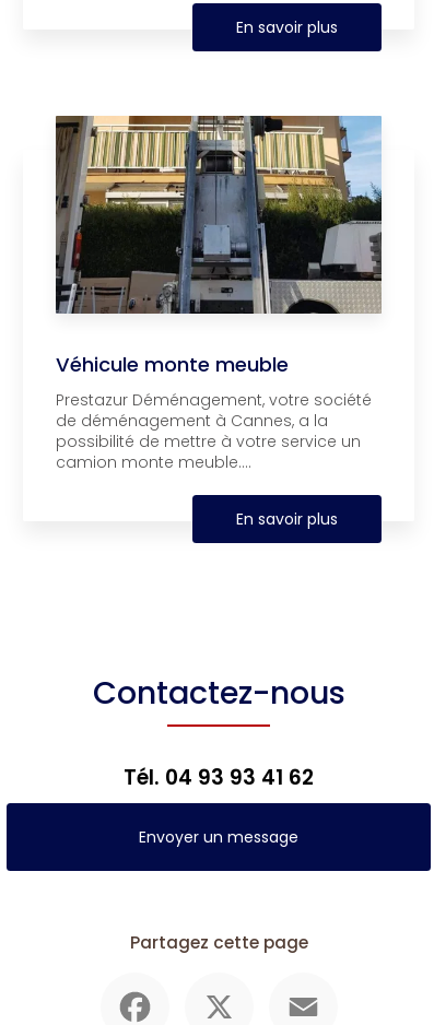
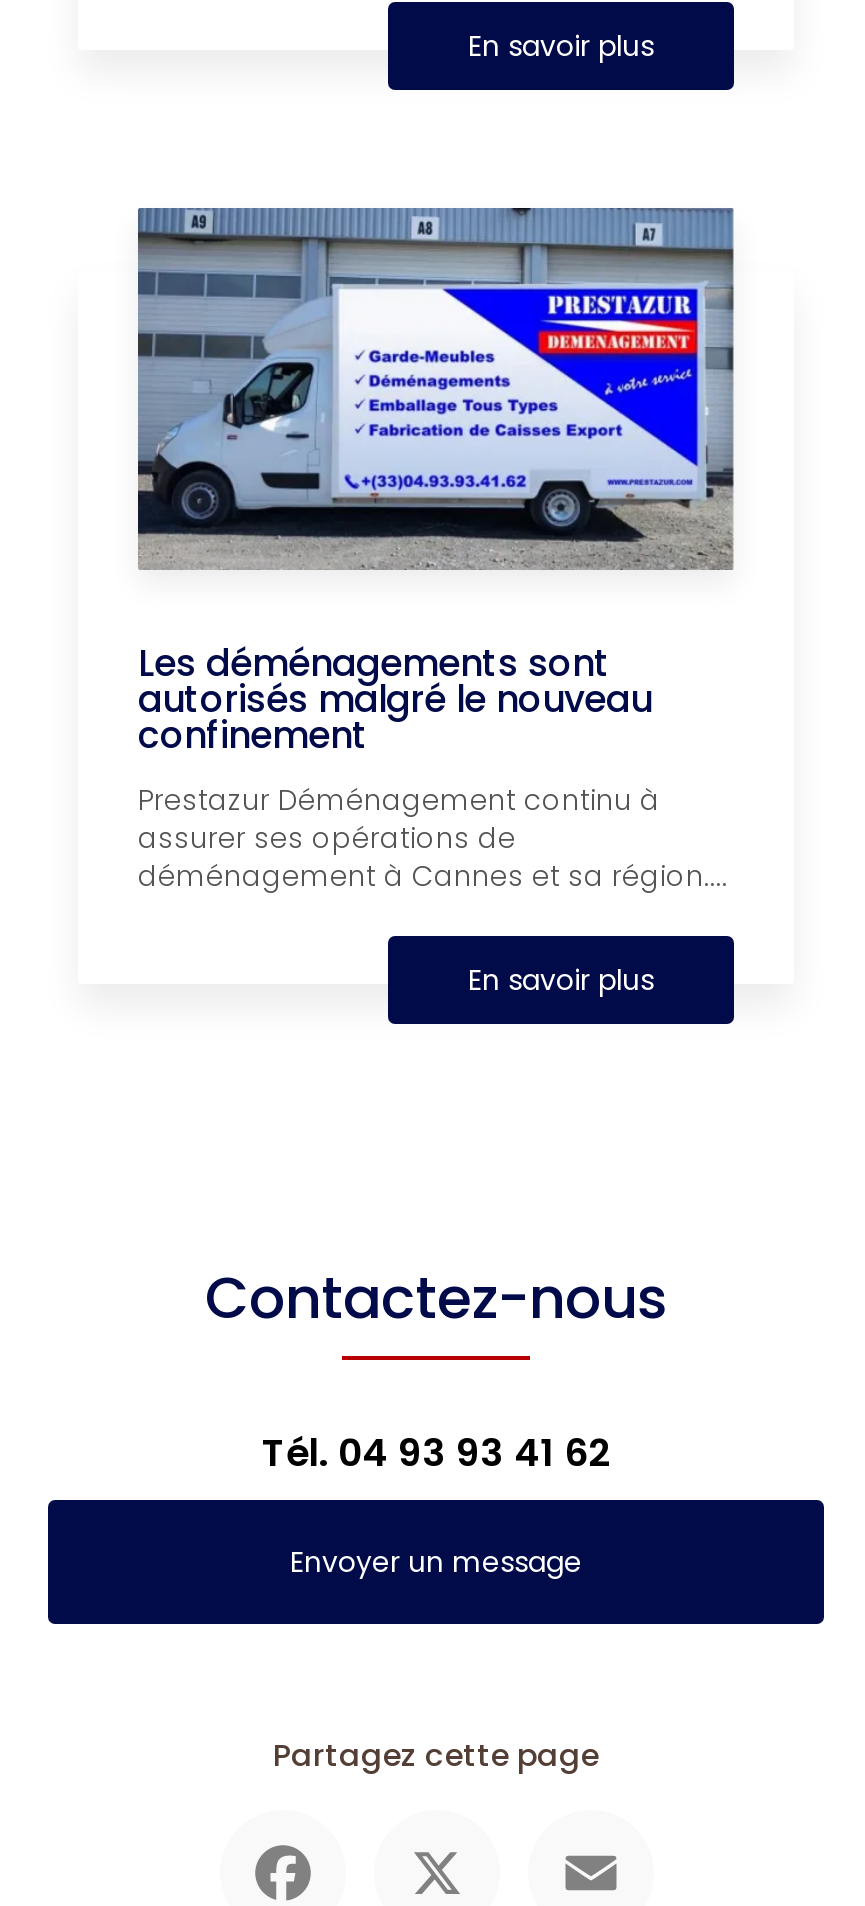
[55,115,382,473] [image] | Véhicule monte meuble | Prestazur Déménagement, votre société | de déménagement à Cannes, a la | possibilité de mettre à votre service un | camion monte meuble.... -> [136,206,734,896] [image] | Les déménagements sont | autorisés malgré le nouveau | confinement | Prestazur Déménagement continu à | assurer ses opérations de | déménagement à Cannes et sa région....

